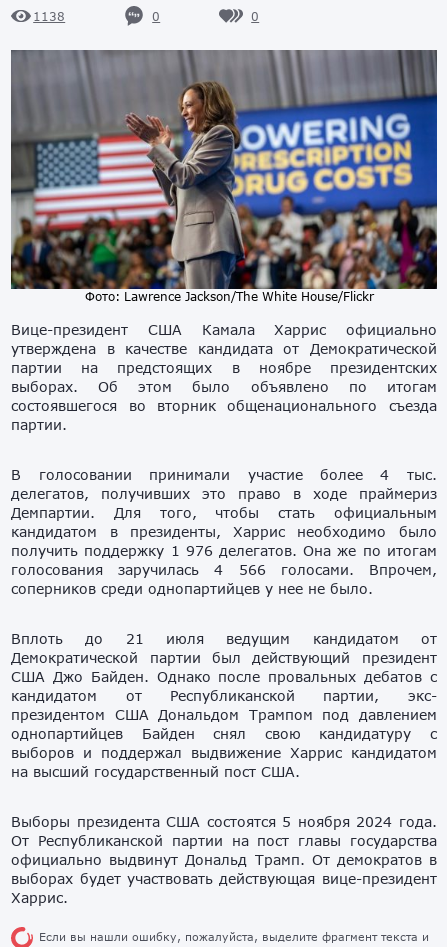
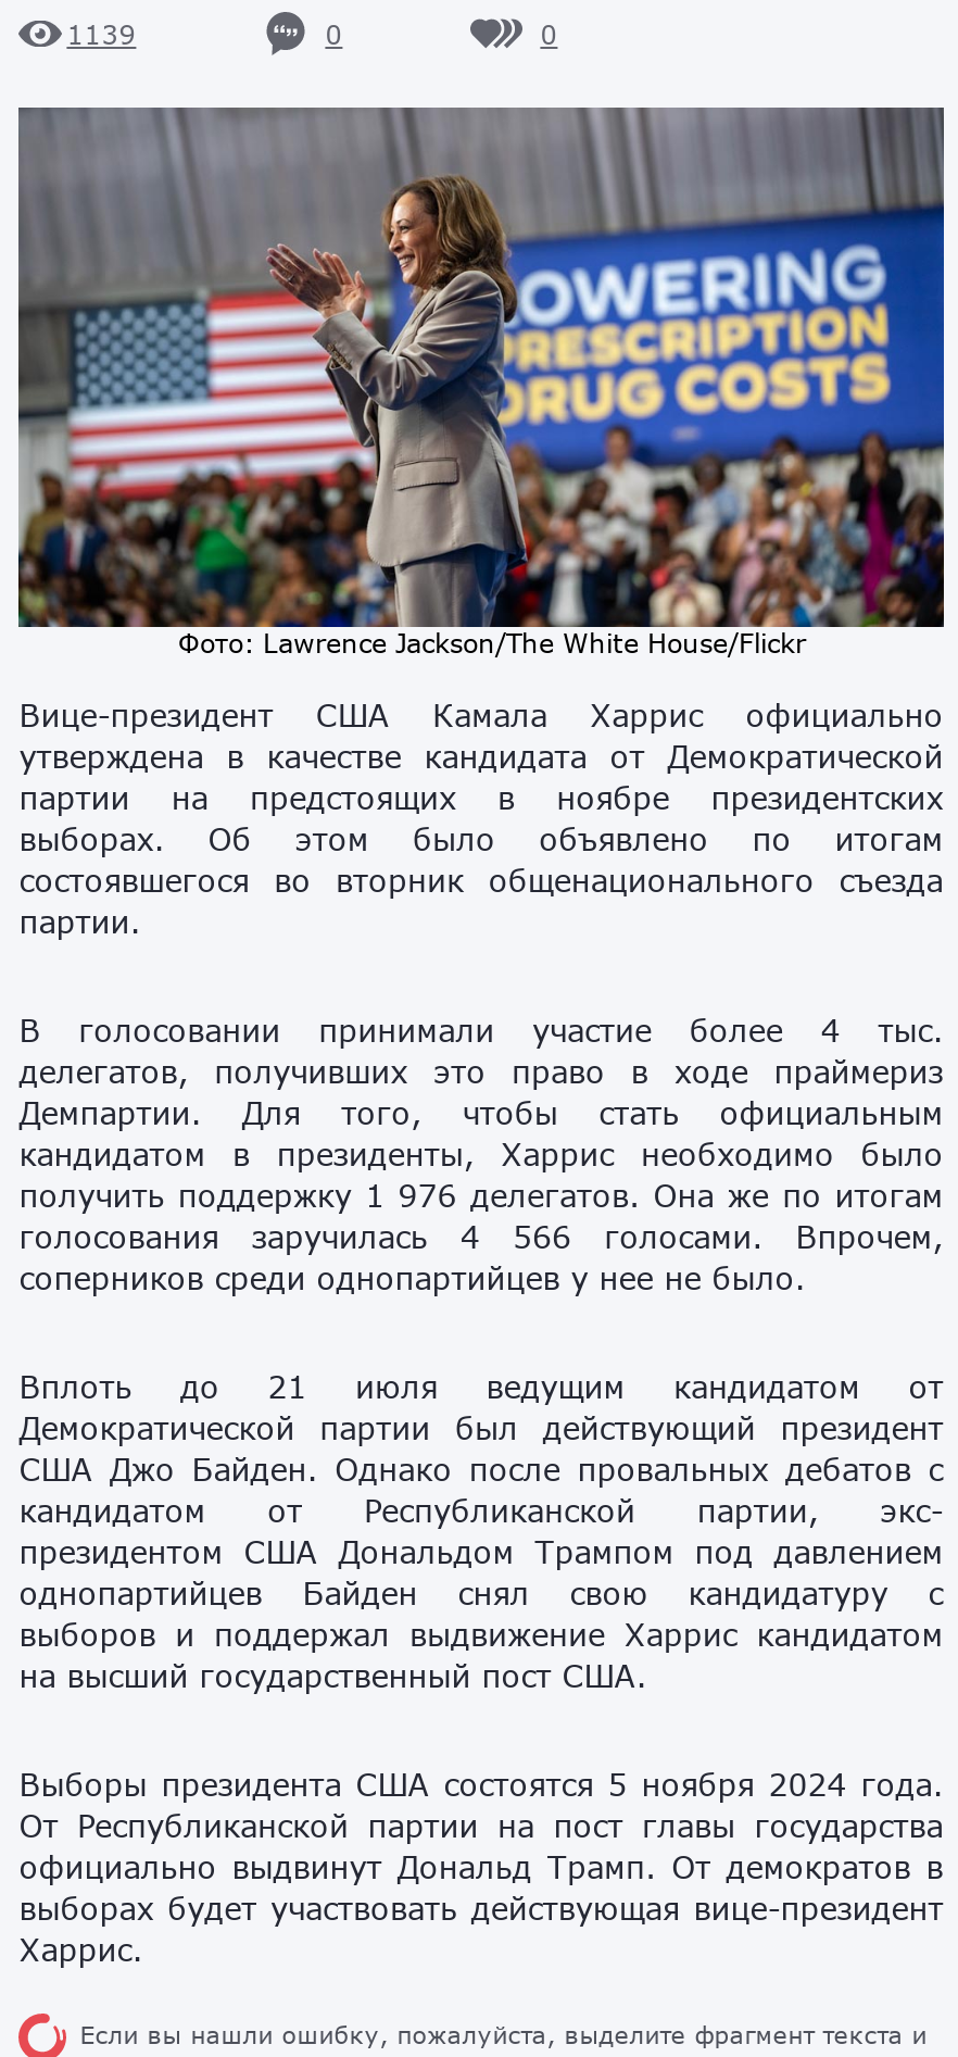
[33,9,65,24] 1138 -> [67,18,136,51] 1139

